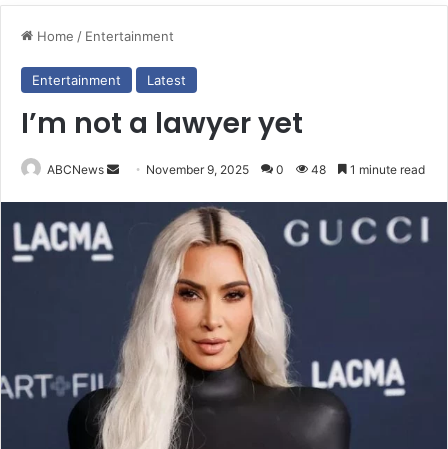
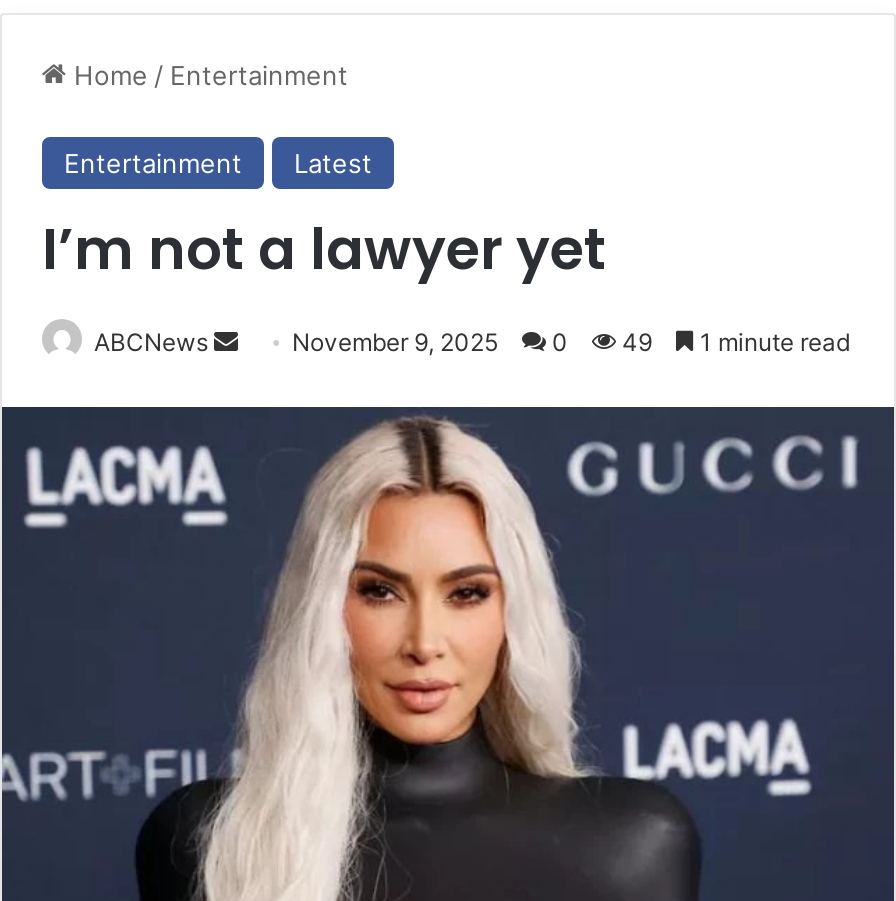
[308,162,326,177] 48 -> [616,327,652,357] 49

